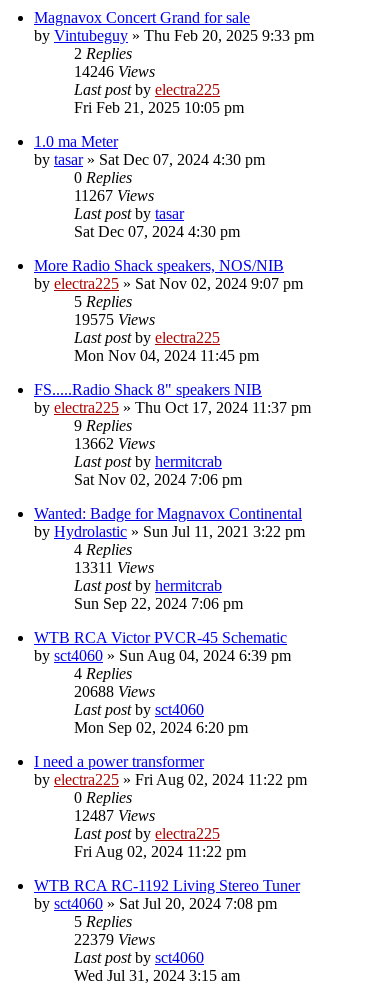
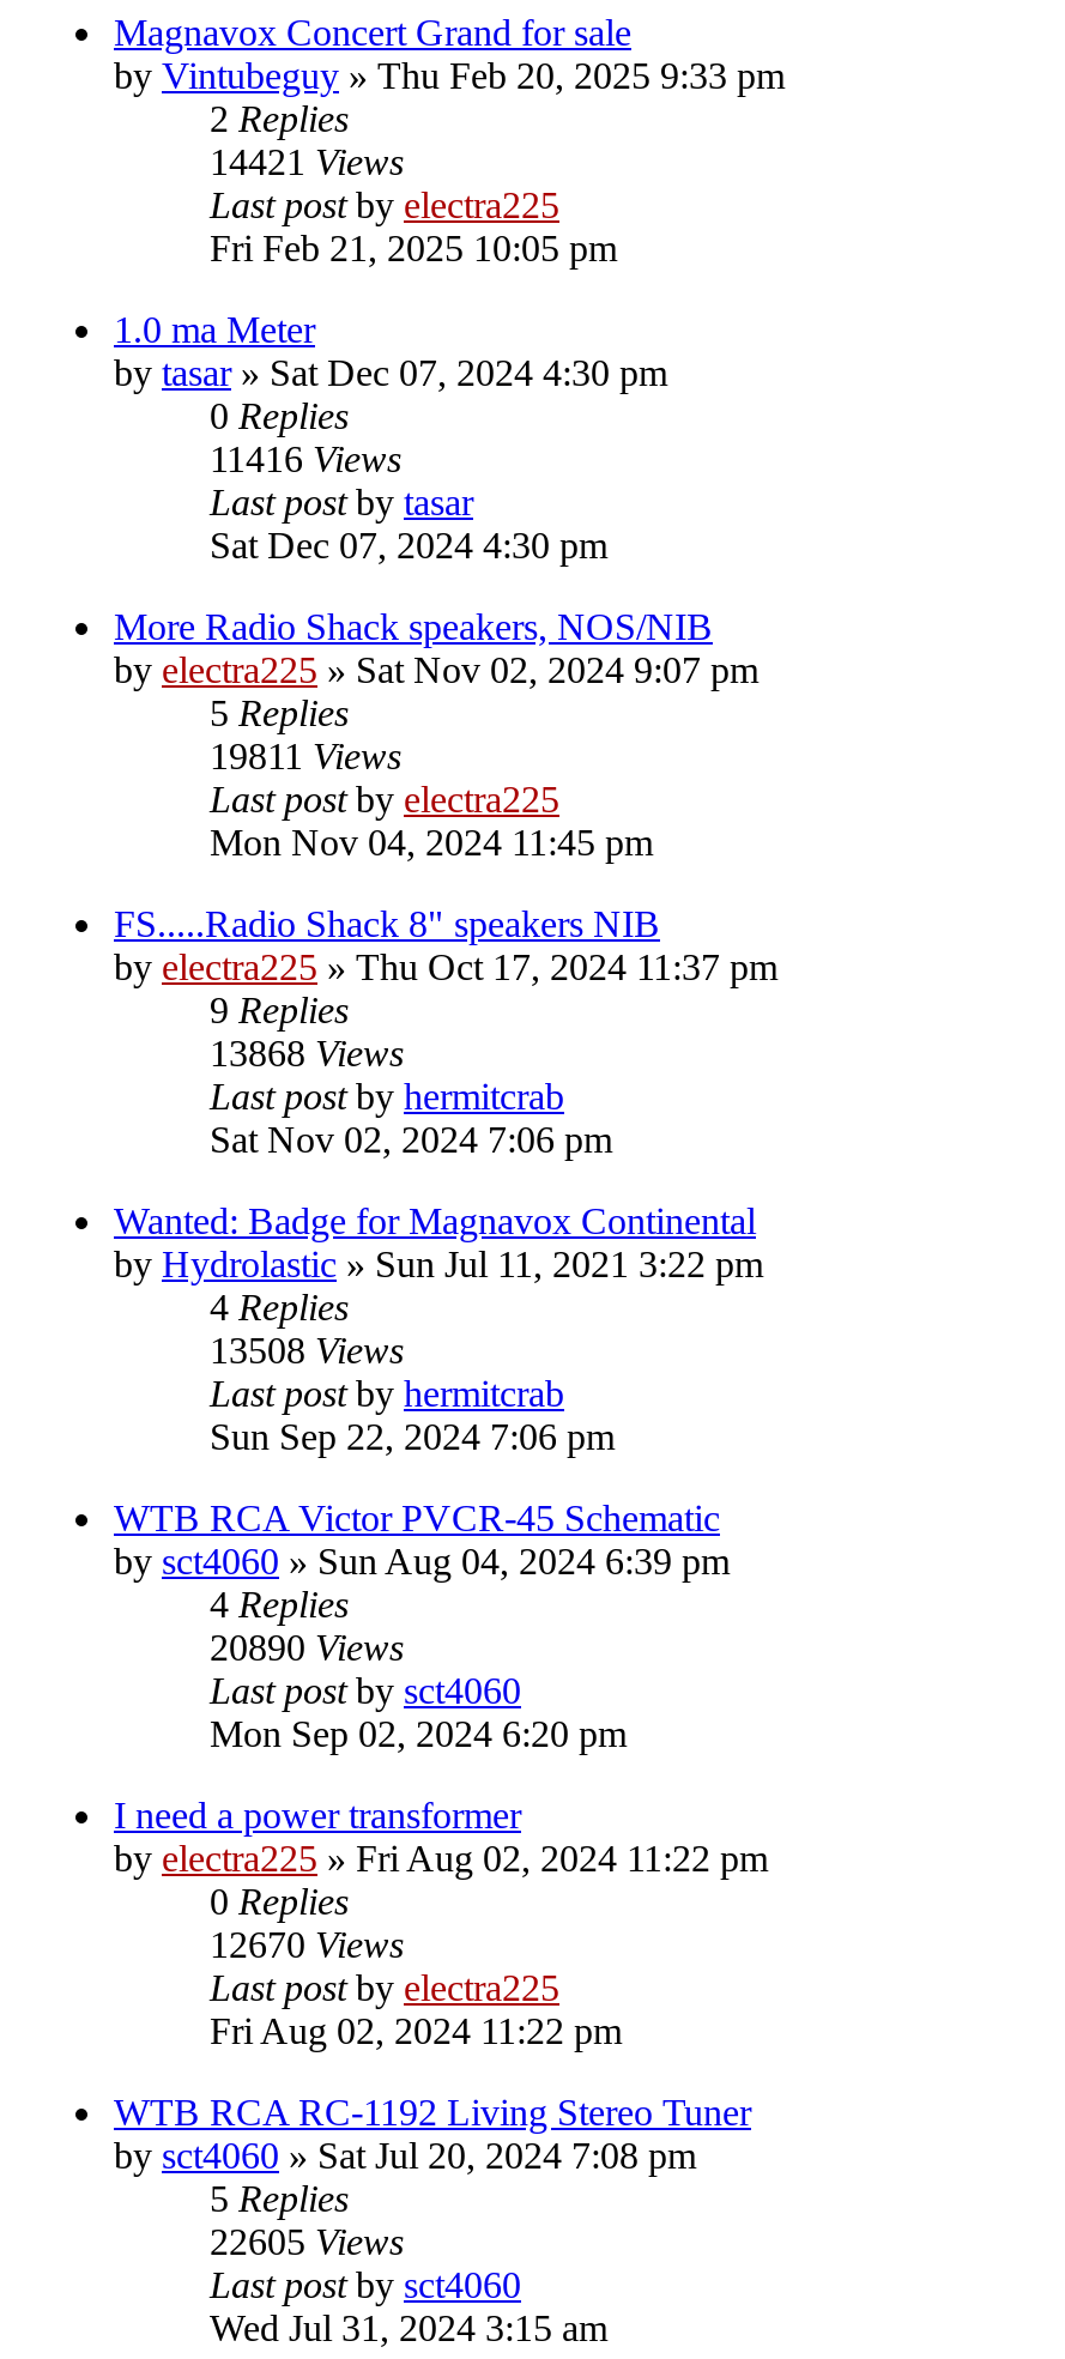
[74,63,155,80] 14246 Views -> [210,141,404,182] 14421 Views
[74,187,154,204] 11267 Views -> [210,438,401,479] 11416 Views
[74,311,155,328] 19575 Views -> [210,735,401,776] 19811 Views
[74,435,155,452] 13662 Views -> [210,1032,404,1073] 13868 Views
[74,559,154,576] 13311 Views -> [210,1329,404,1370] 13508 Views
[74,683,155,700] 20688 Views -> [210,1626,404,1667] 20890 Views
[74,807,155,824] 12487 Views -> [210,1924,404,1964] 12670 Views
[74,931,155,948] 22379 Views -> [210,2221,404,2261] 22605 Views

